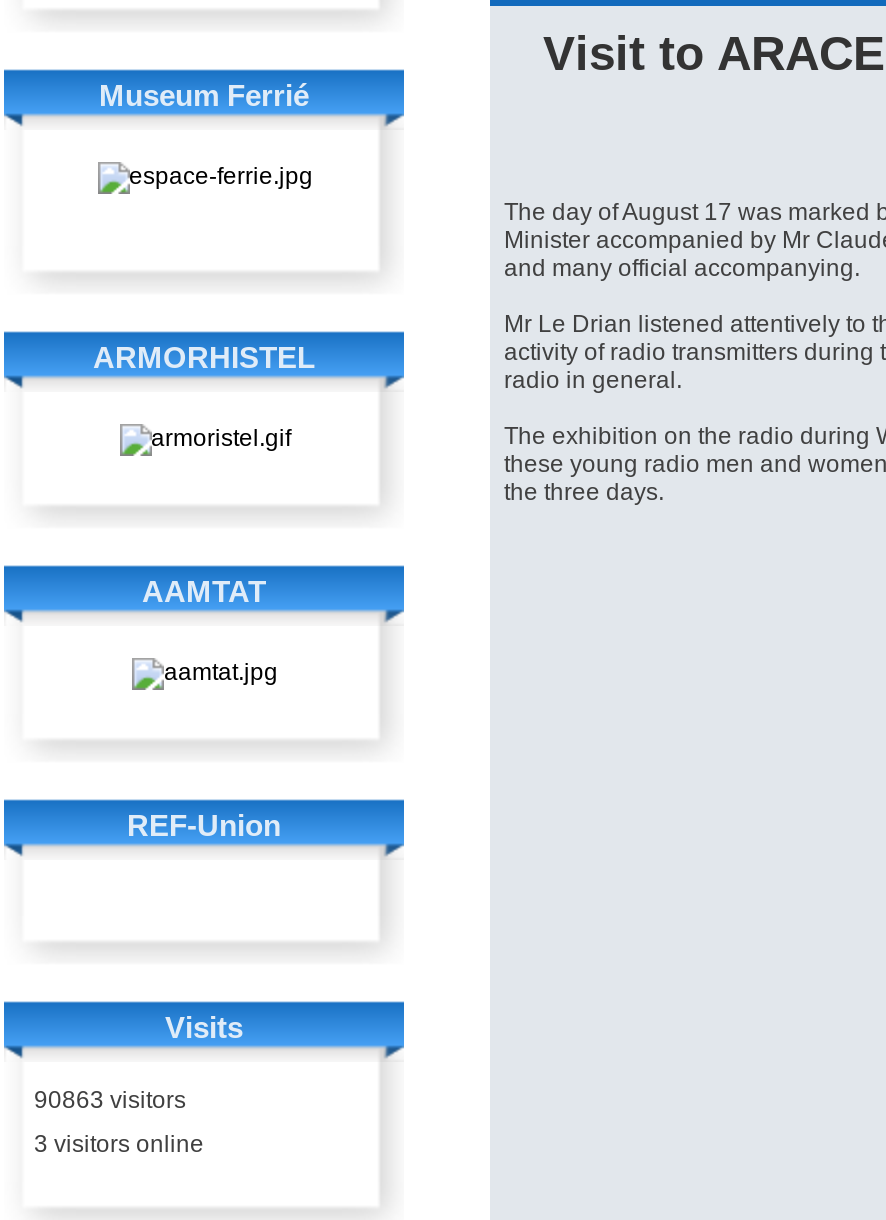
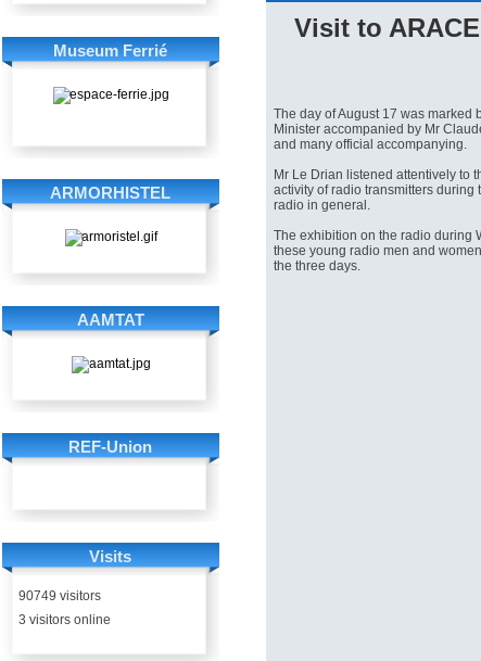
[28,1086,186,1114] 90863 visitors -> [15,588,101,603] 90749 visitors

